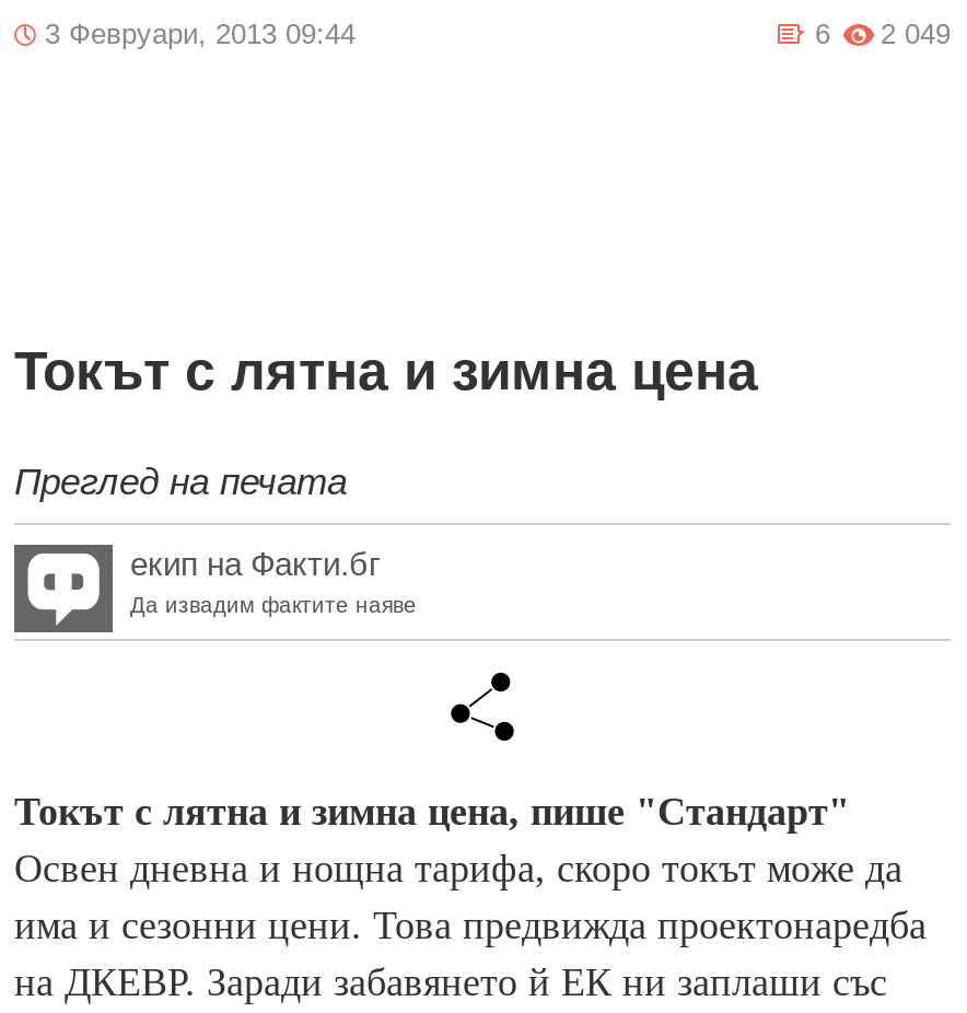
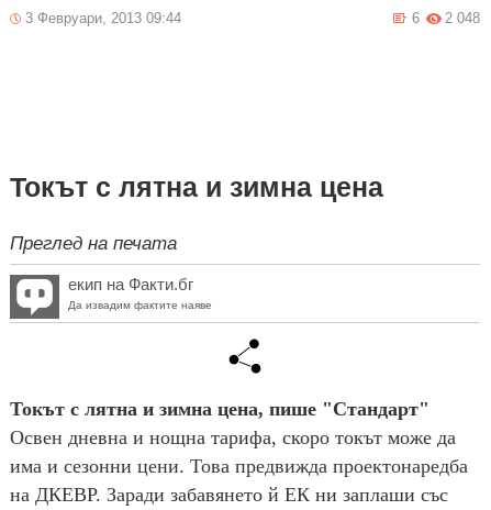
[815,18,951,50] 6 2 049 -> [412,10,480,26] 6 2 048

